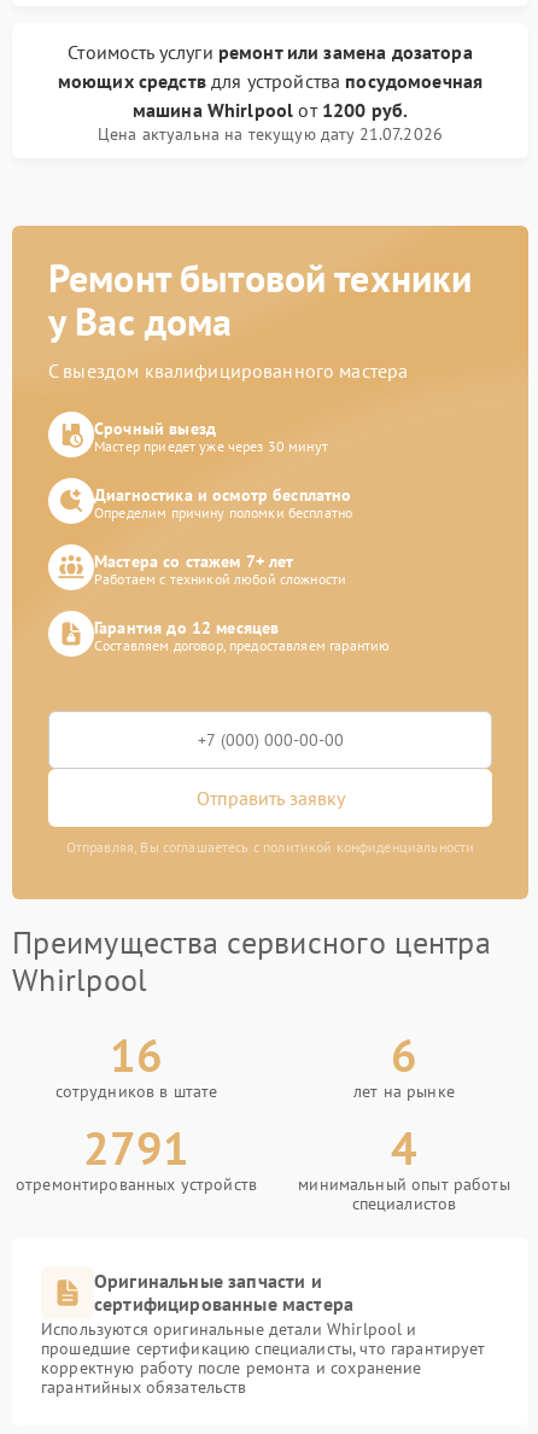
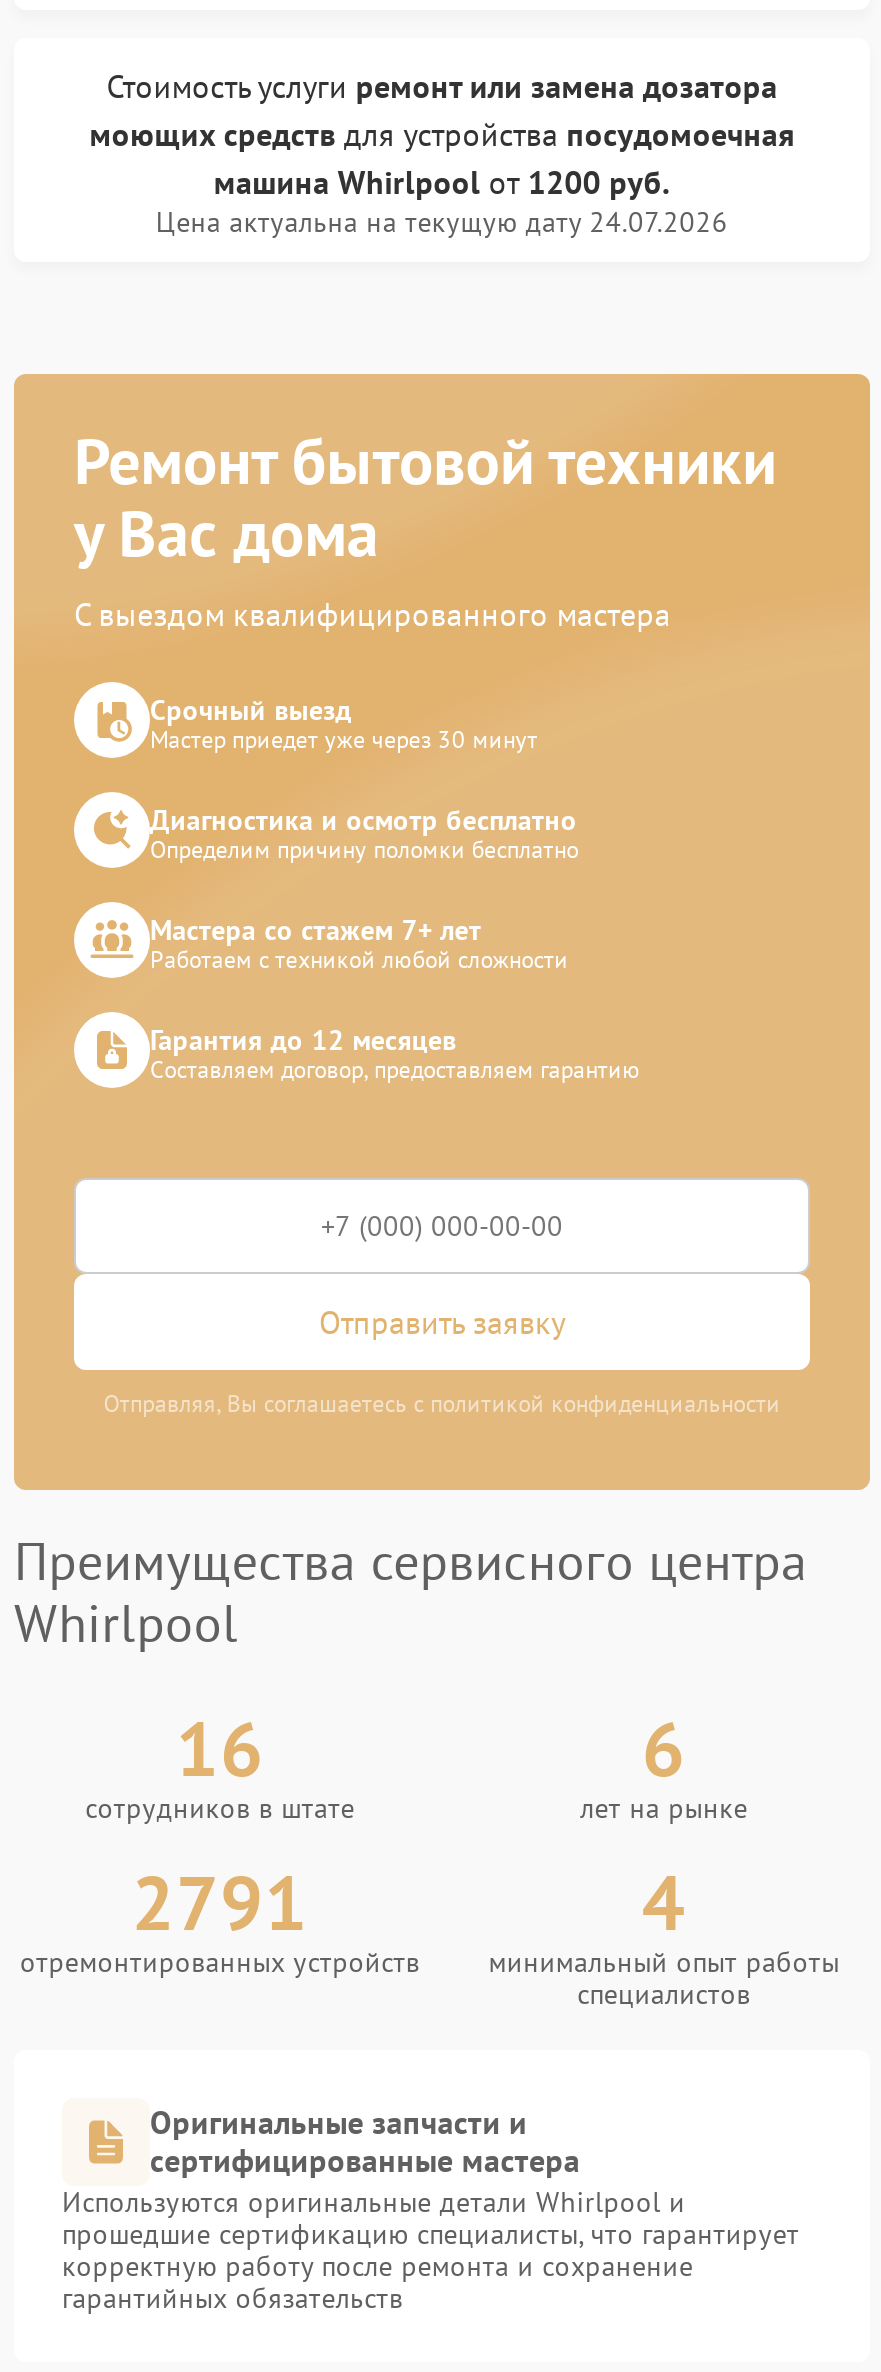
[98,123,443,145] Цена актуальна на текущую дату 21.07.2026 -> [156,204,728,240] Цена актуальна на текущую дату 24.07.2026

